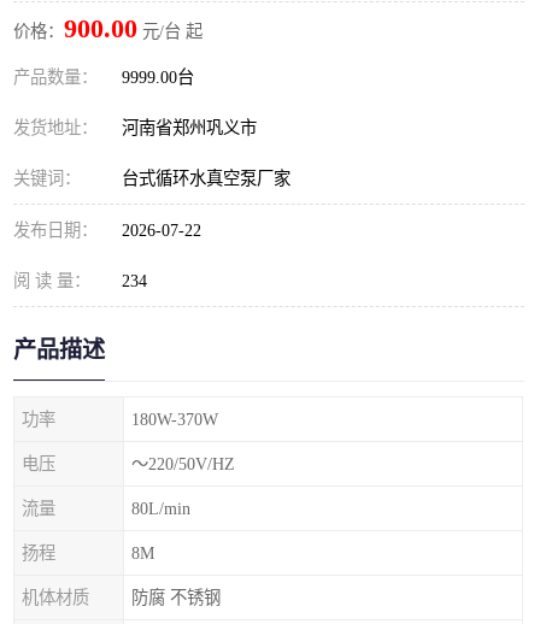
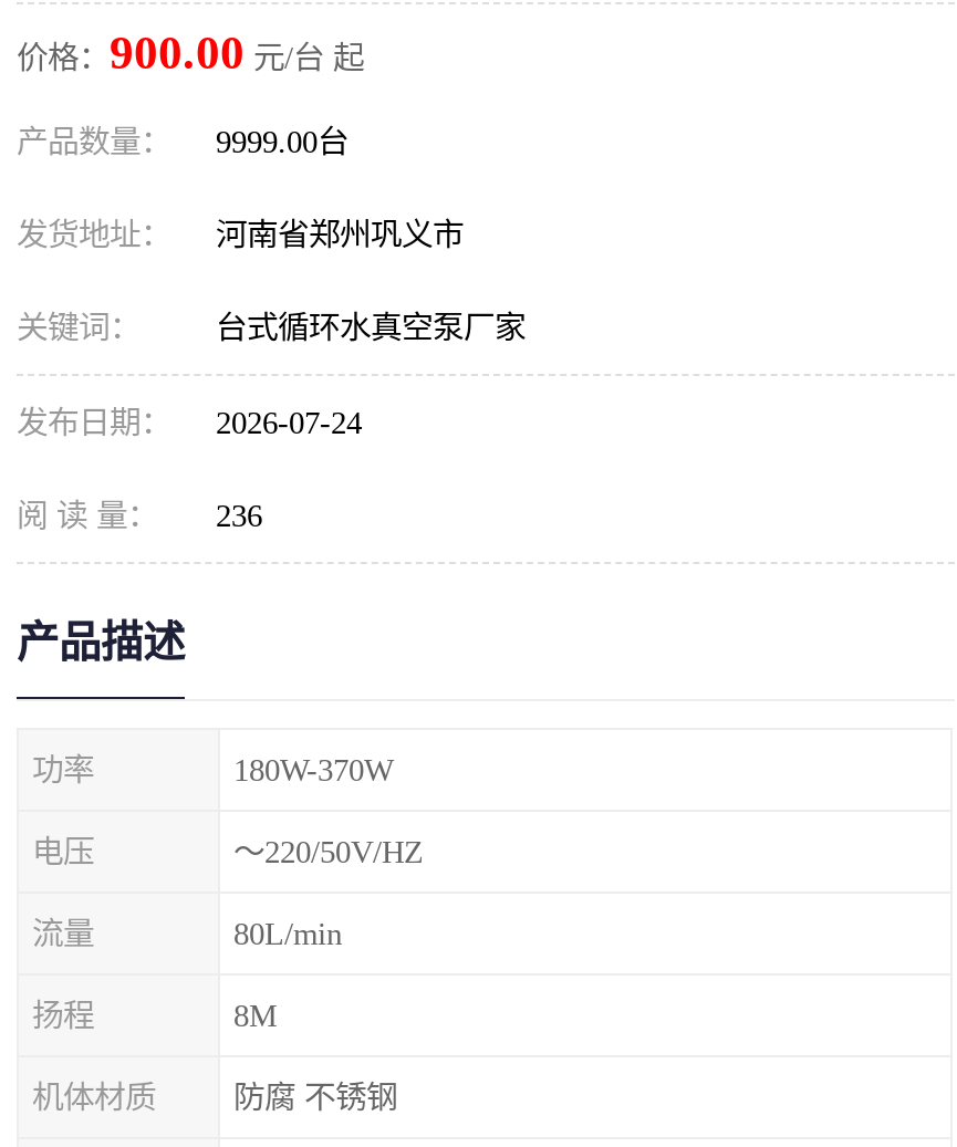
[13,220,201,240] 发布日期： 2026-07-22 -> [17,405,362,440] 发布日期： 2026-07-24
[13,271,147,290] 阅 读 量： 234 -> [17,498,262,533] 阅 读 量： 236

